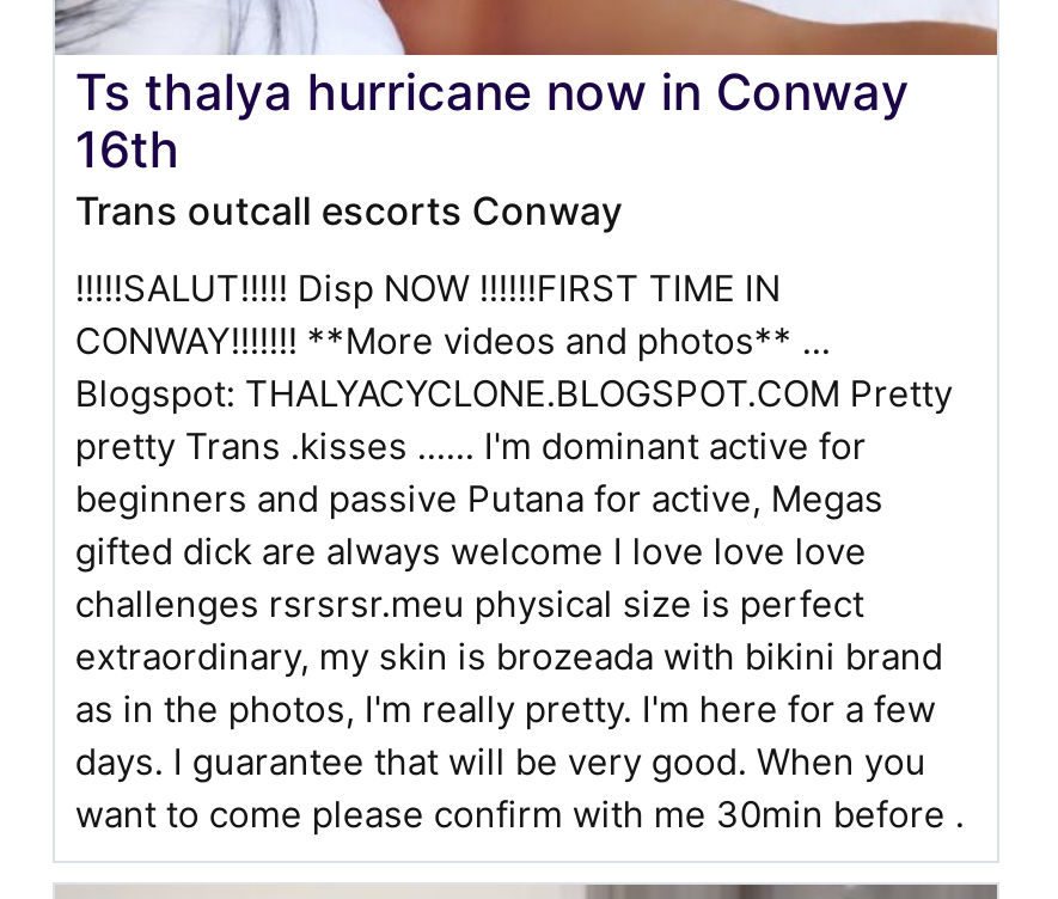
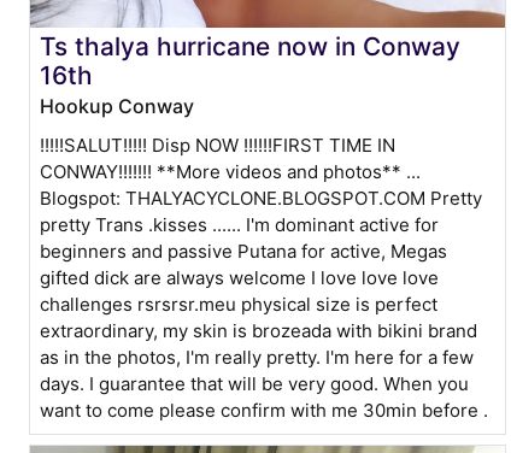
[75,187,623,235] Trans outcall escorts Conway -> [40,94,195,118] Hookup Conway

